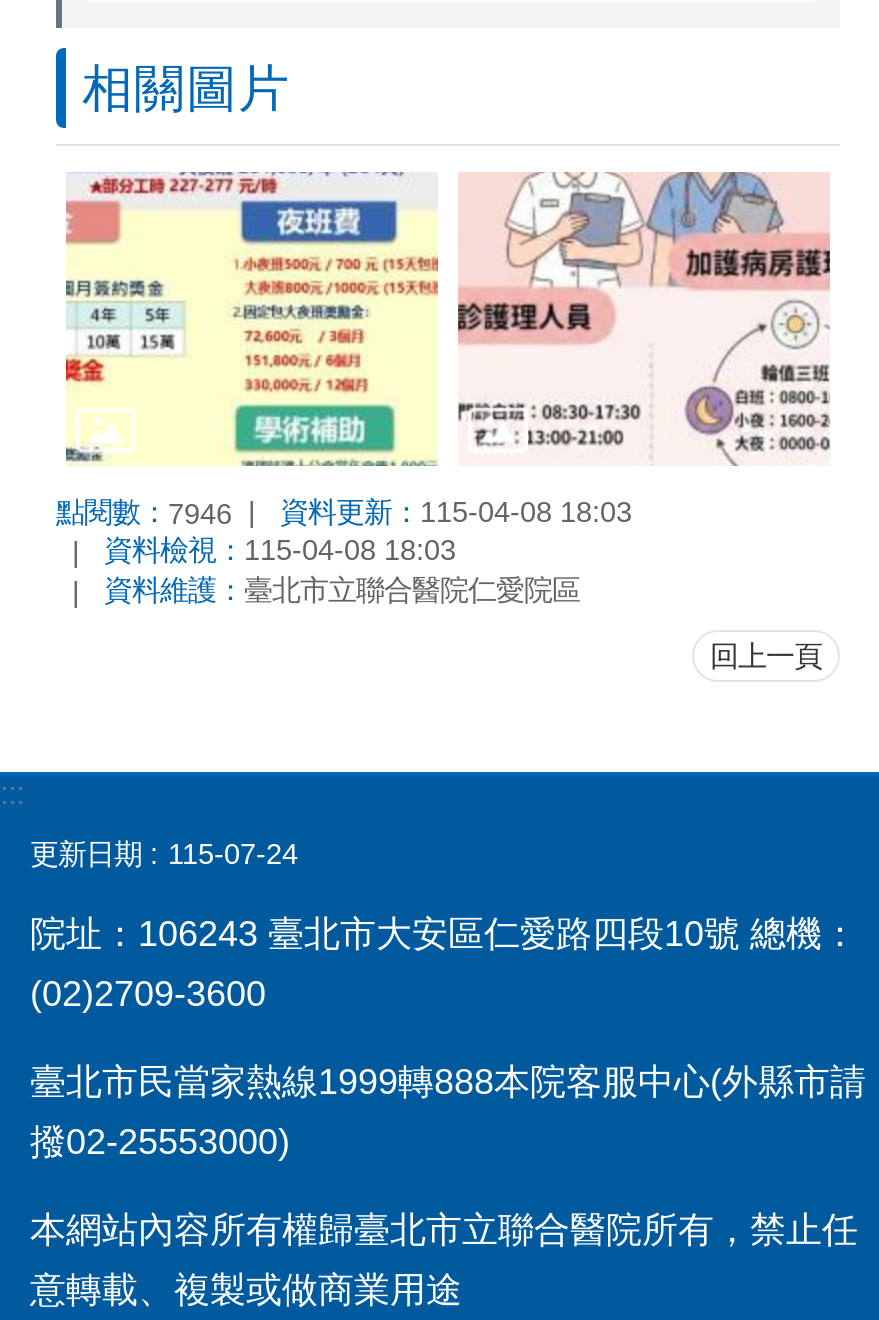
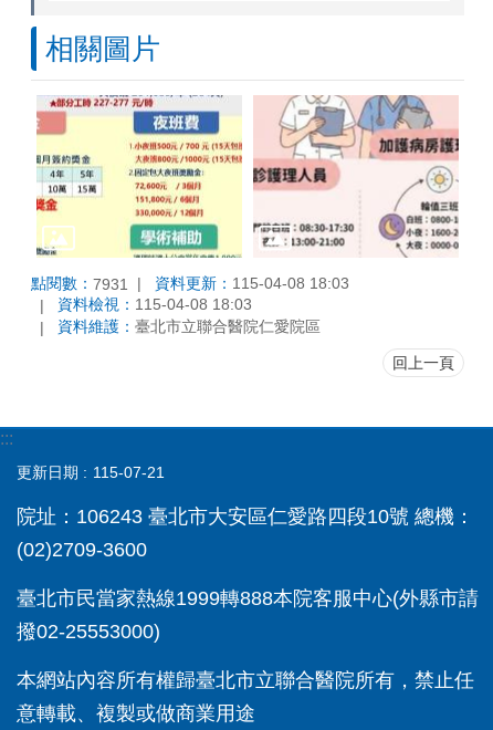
[56,495,232,530] 點閱數：7946 -> [31,274,128,293] 點閱數：7931
[168,838,298,870] 115-07-24 -> [93,464,165,481] 115-07-21

